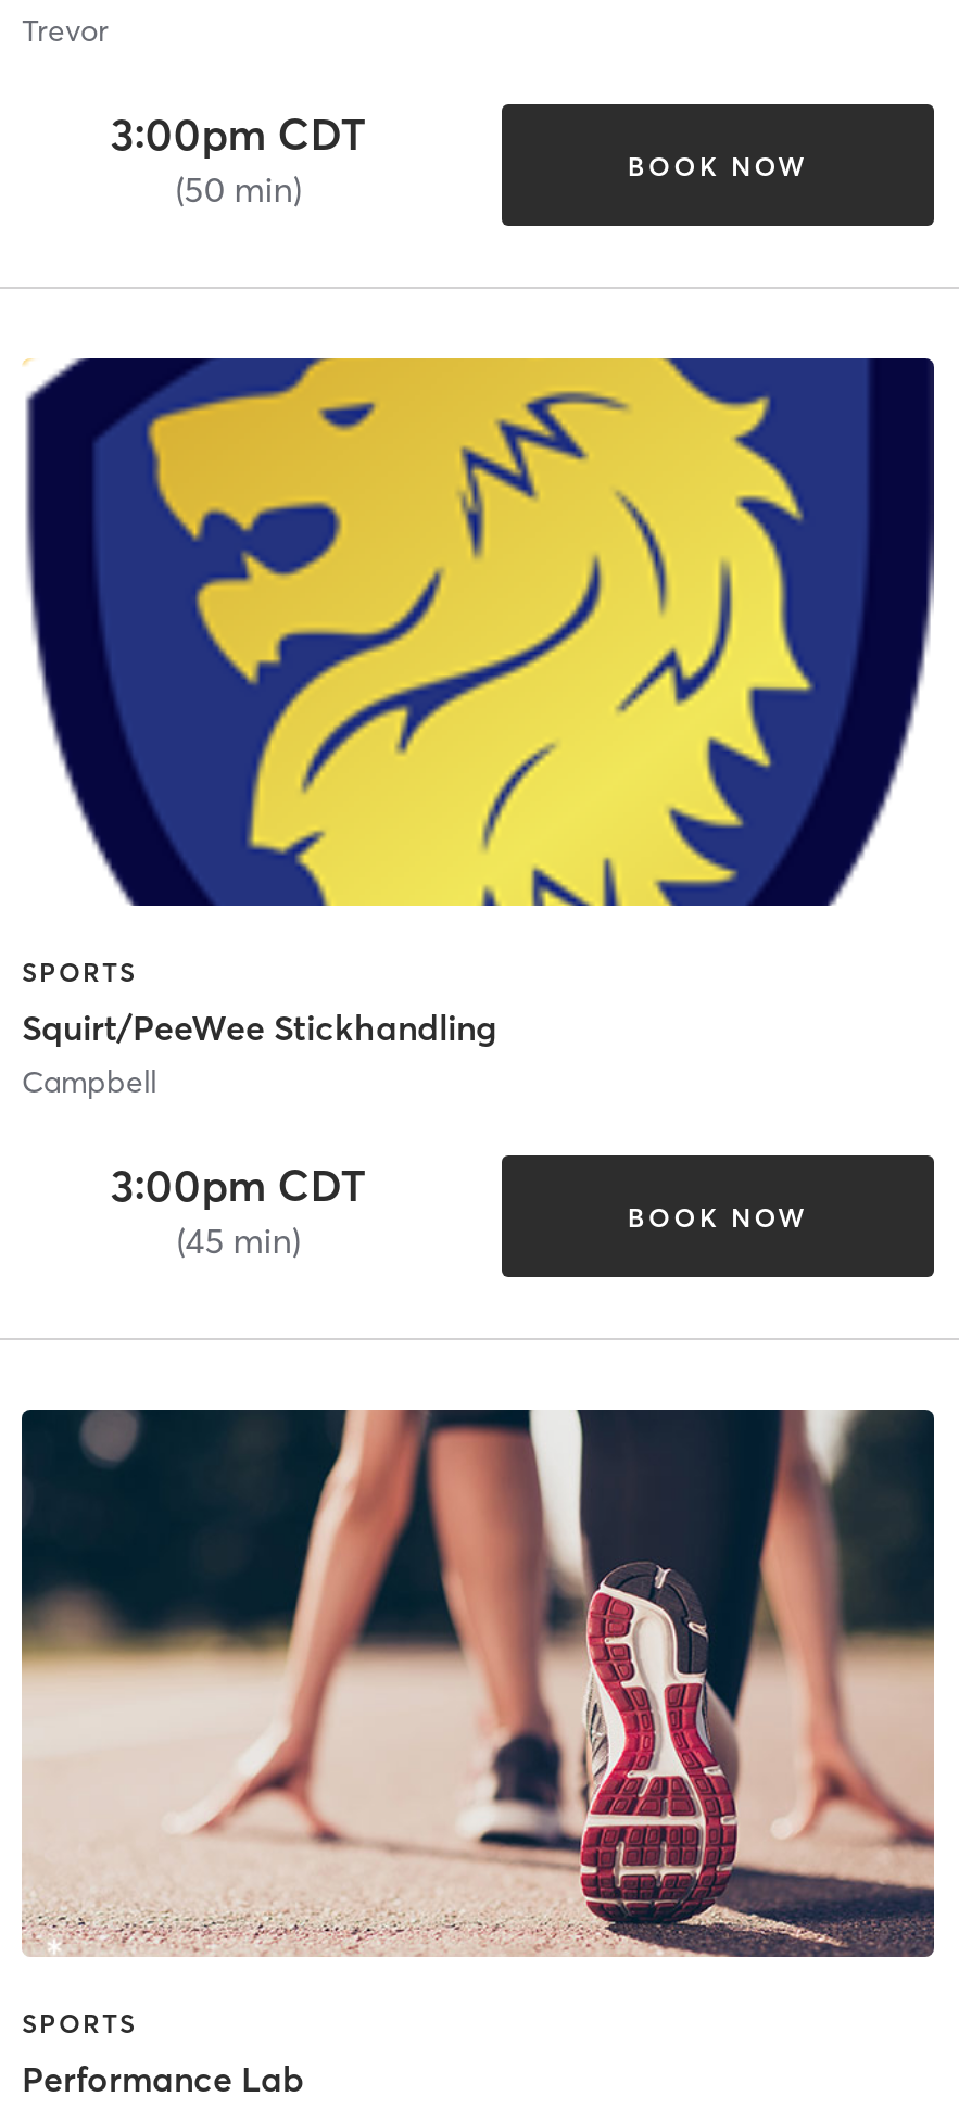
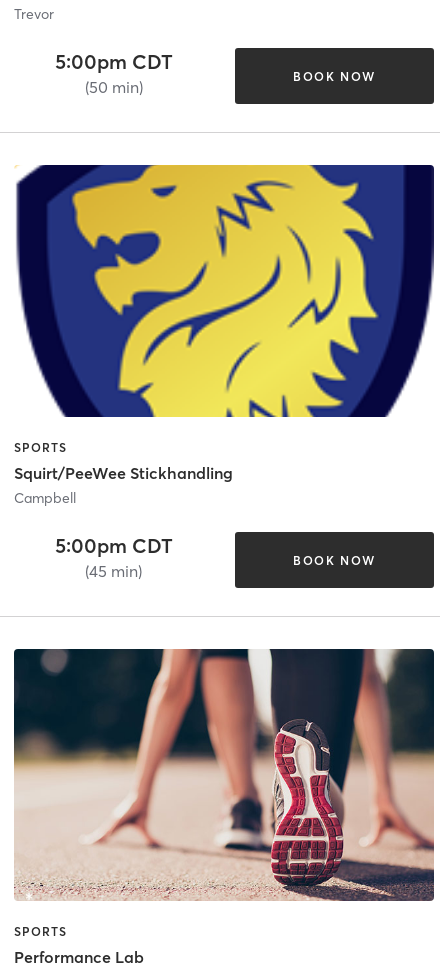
[110,107,367,161] 3:00pm CDT -> [55,49,173,74] 5:00pm CDT
[110,1158,367,1212] 3:00pm CDT -> [55,533,173,558] 5:00pm CDT

